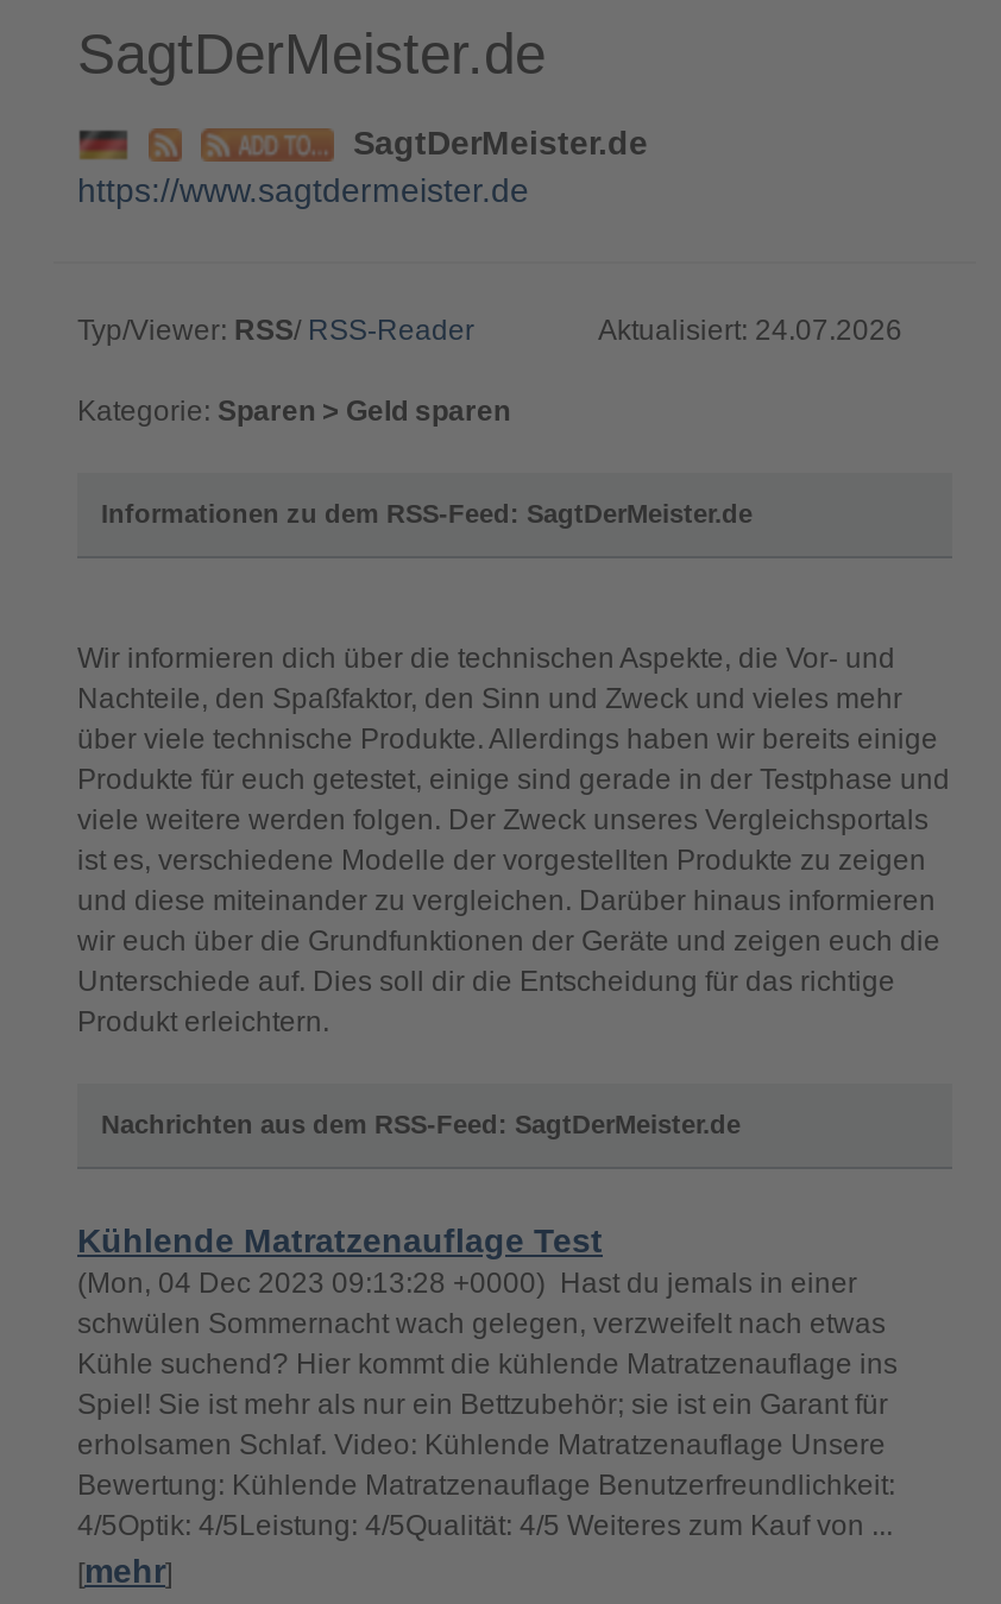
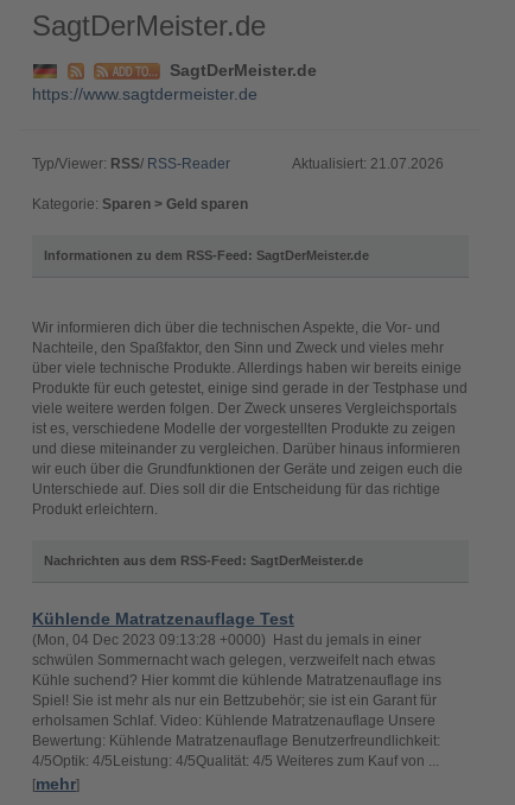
[598,314,902,347] Aktualisiert: 24.07.2026 -> [292,156,444,172] Aktualisiert: 21.07.2026

